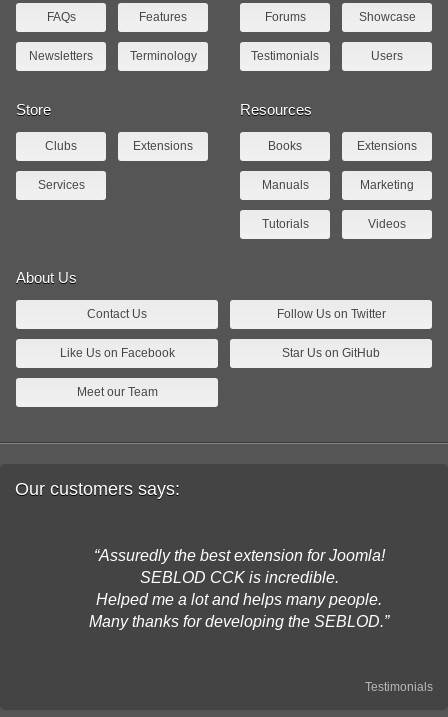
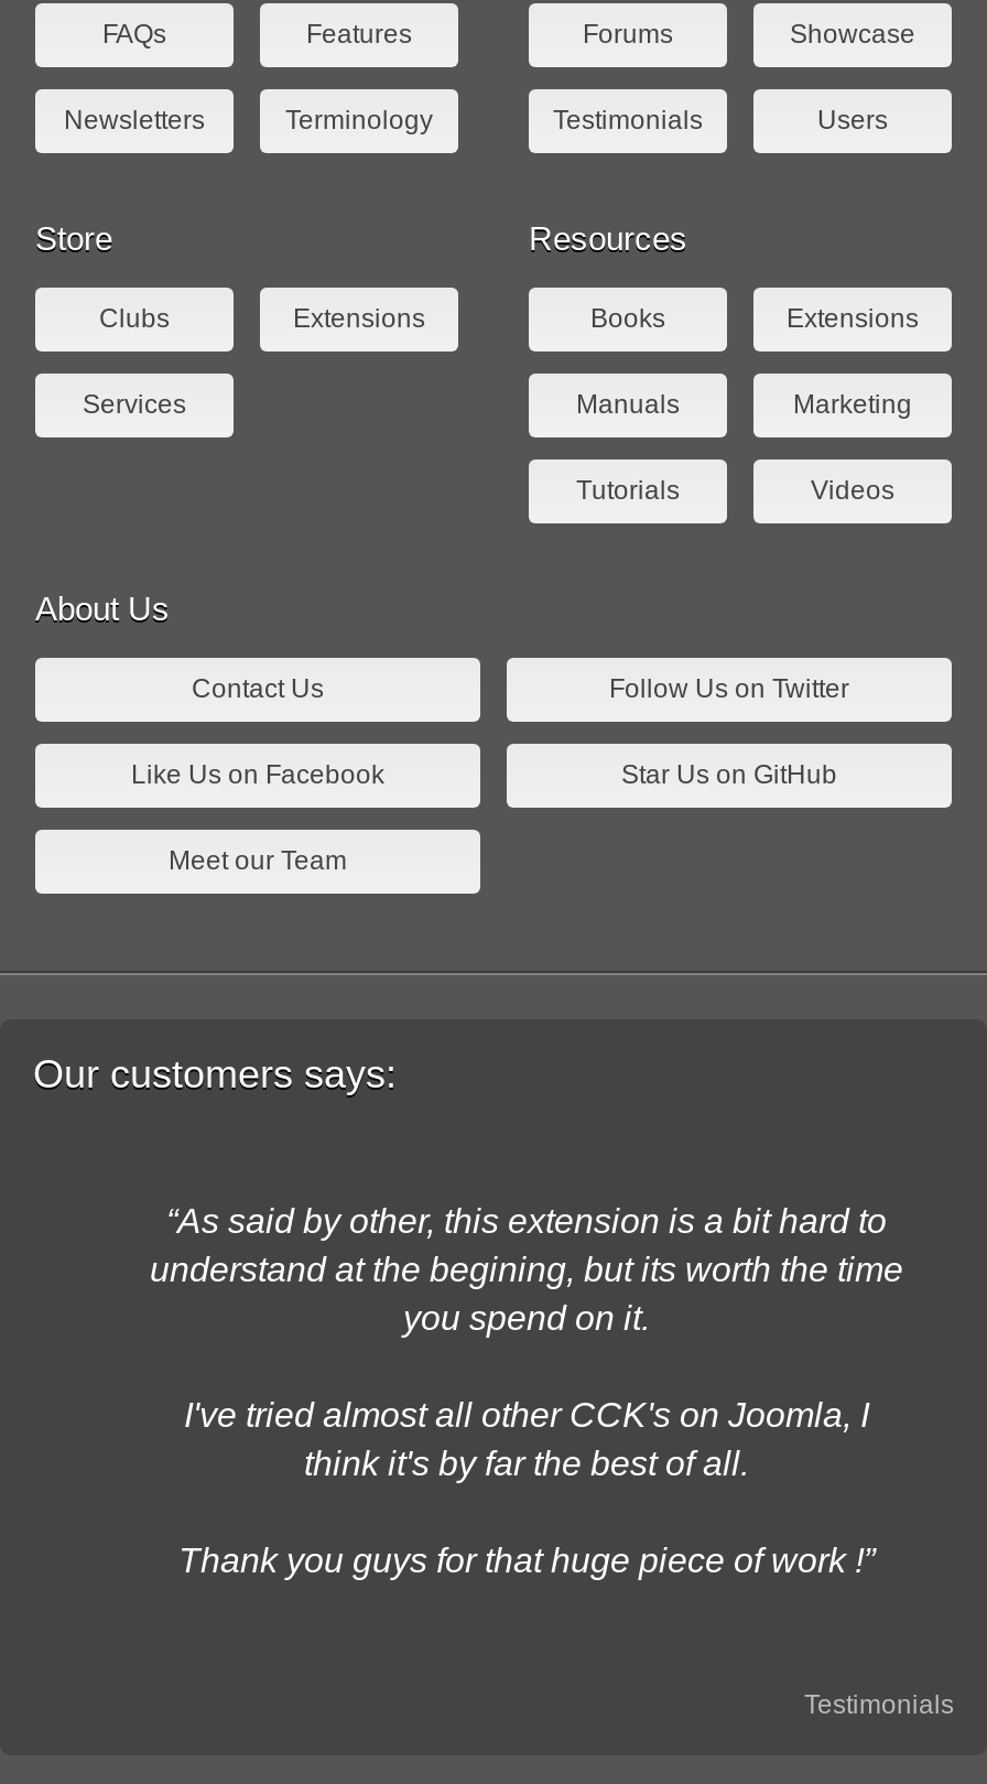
[89,547,384,630] Assuredly the best extension for Joomla! | SEBLOD CCK is incredible. | Helped me a lot and helps many people. | Many thanks for developing the SEBLOD. -> [150,1201,903,1578] As said by other, this extension is a bit hard to | understand at the begining, but its worth the time | you spend on it. | I've tried almost all other CCK's on Joomla, I | think it's by far the best of all. | Thank you guys for that huge piece of work !

